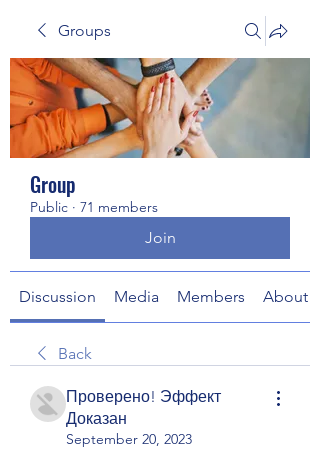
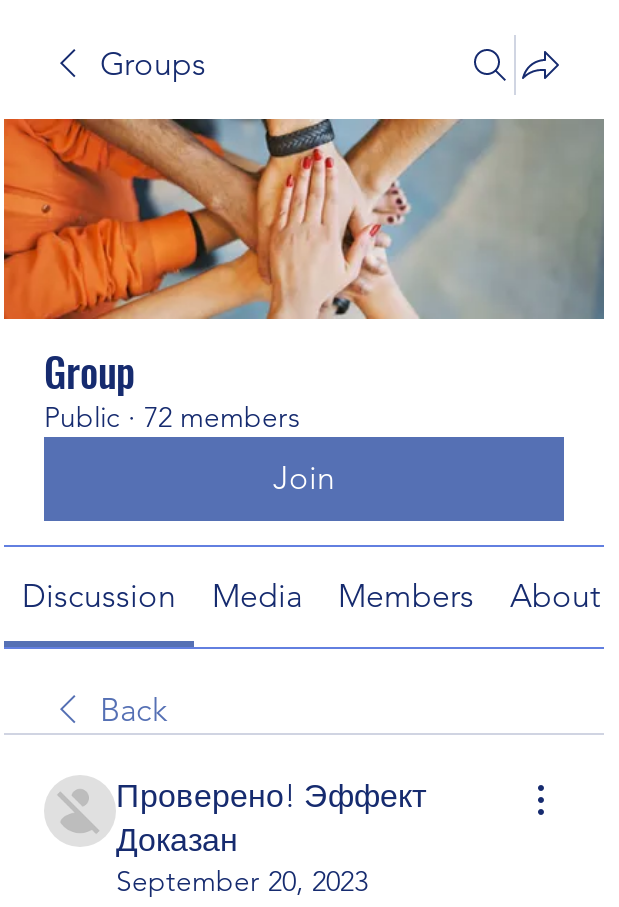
[30,198,158,216] Public · 71 members -> [44,399,300,435] Public · 72 members

